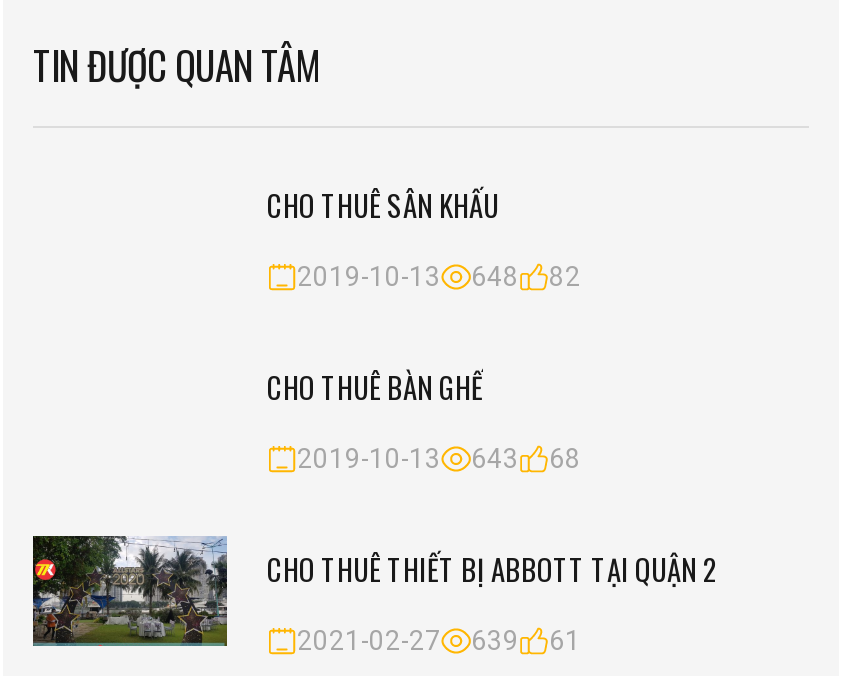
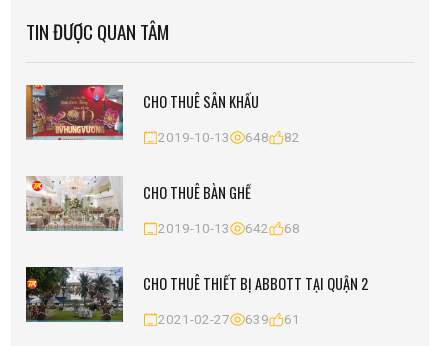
none -> [25,84,124,141] [image]
none -> [25,175,123,232] [image]
[297,444,581,474] 2019-10-13 643 68 -> [158,221,300,236] 2019-10-13 642 68

